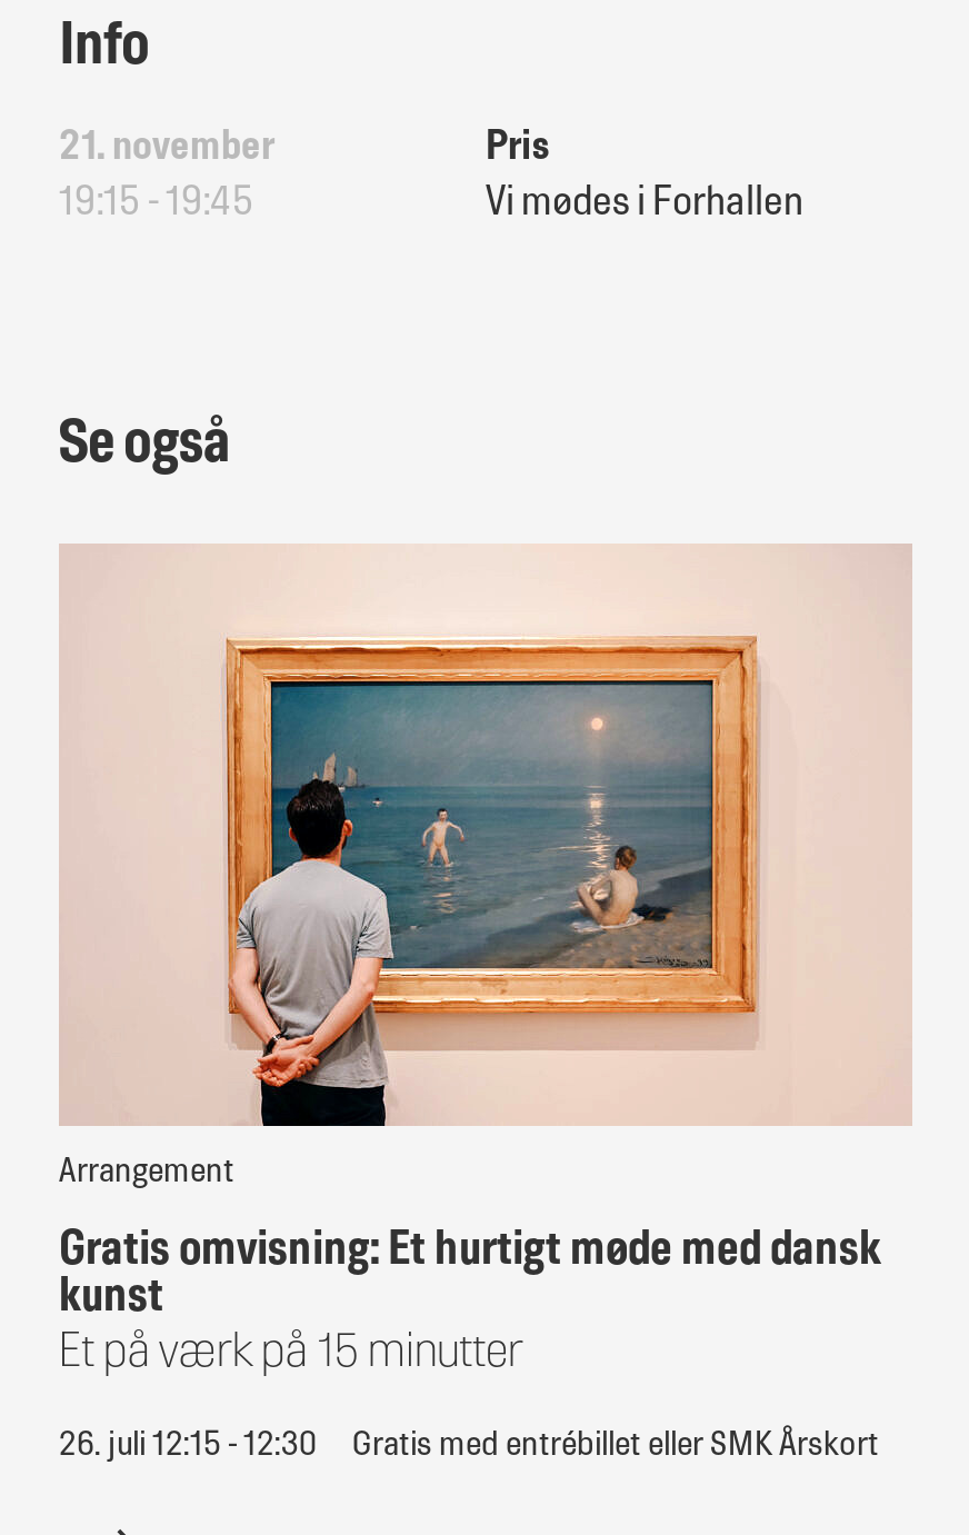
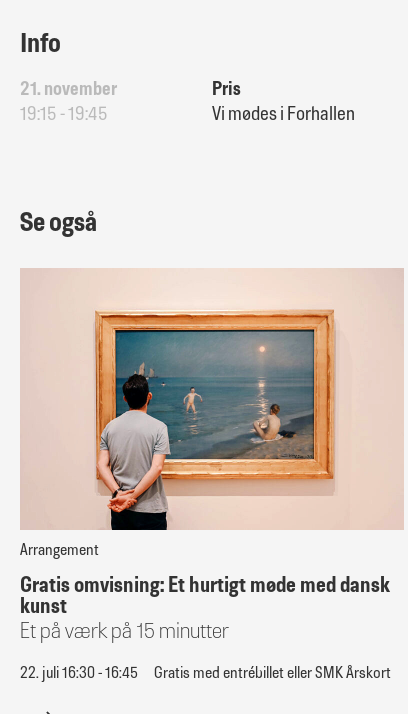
[59,1430,879,1461] 26. juli 12:15 - 12:30 Gratis med entrébillet eller SMK Årskort -> [20,667,391,681] 22. juli 16:30 - 16:45 Gratis med entrébillet eller SMK Årskort

